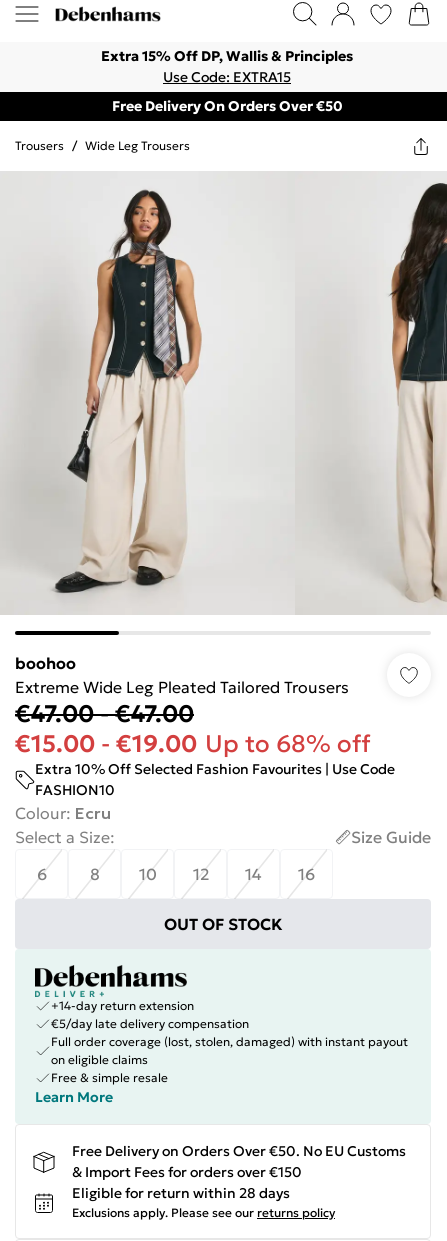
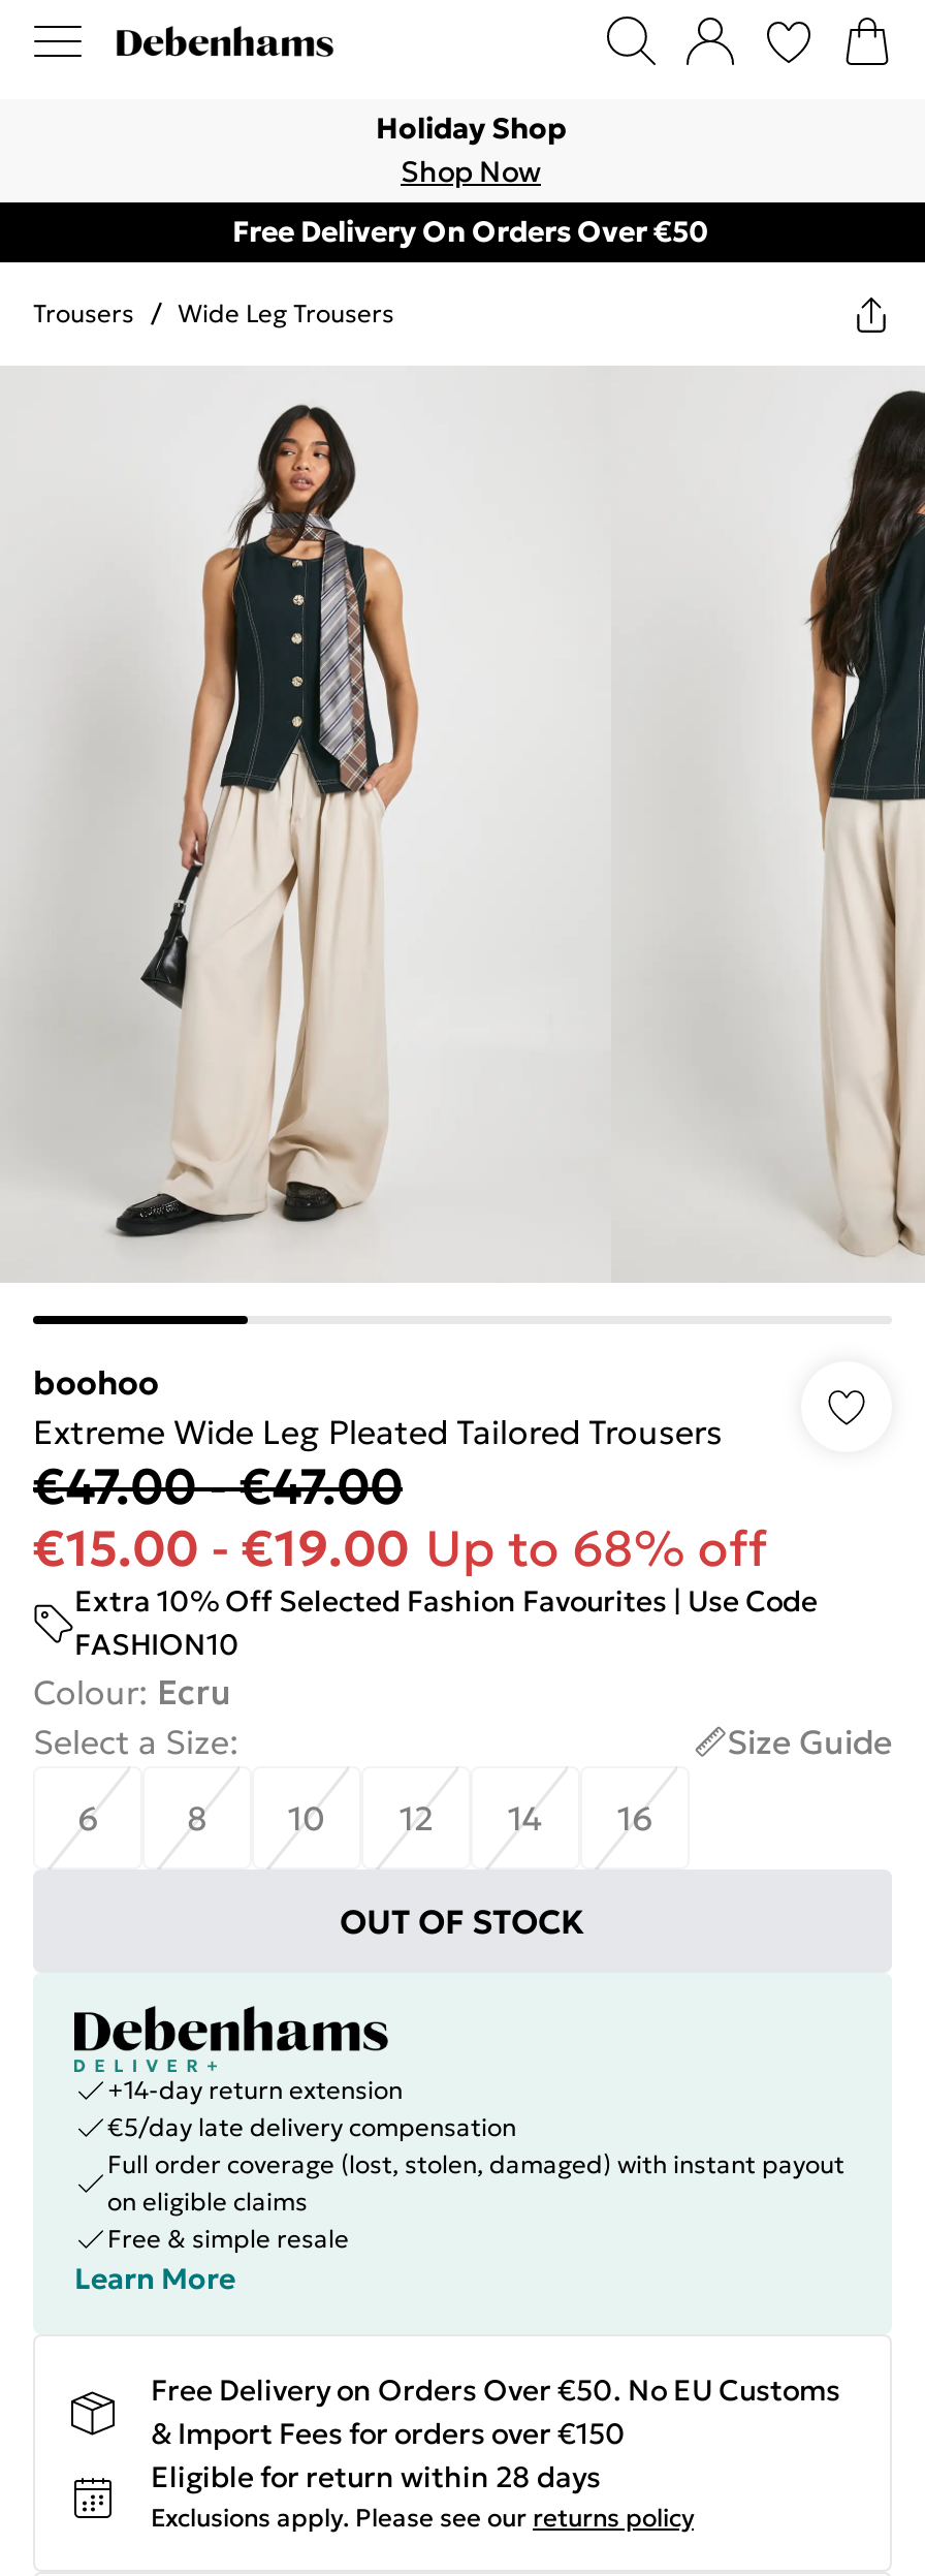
[101,47,353,86] Extra 15% Off DP, Wallis & Principles | Use Code: EXTRA15 -> [376,109,566,190] Holiday Shop | Shop Now

